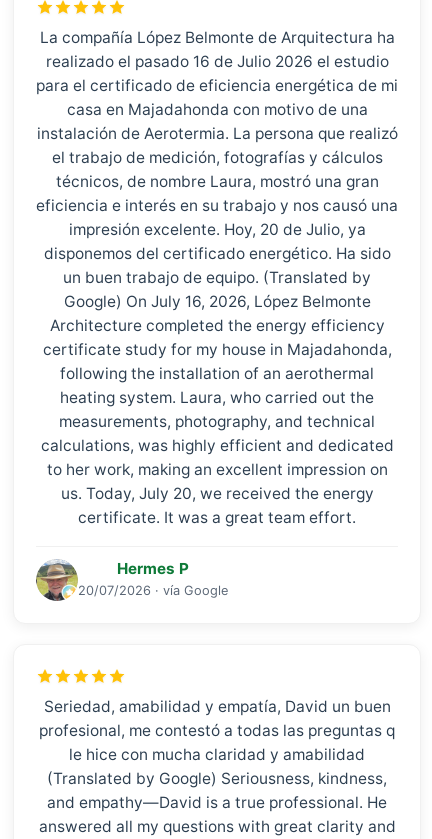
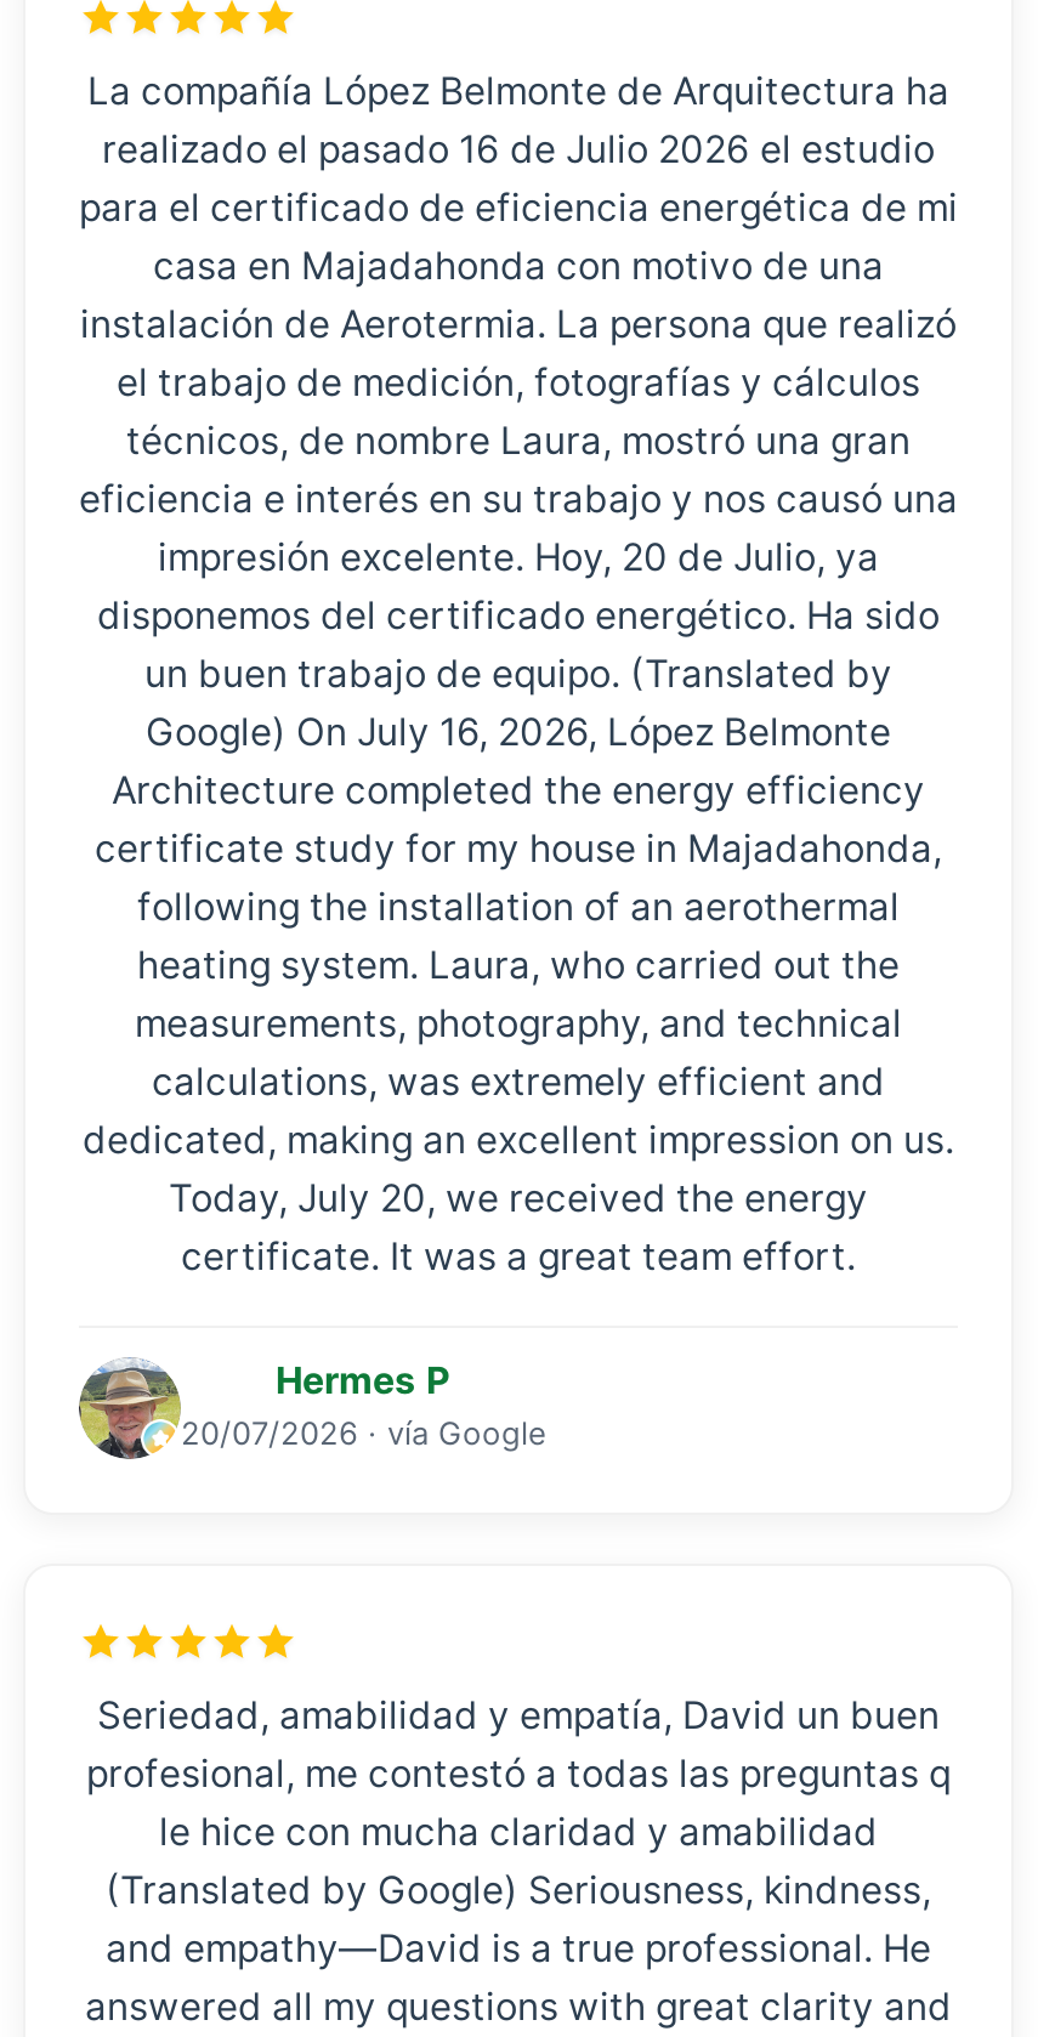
[40,436,393,503] calculations, was highly efficient and dedicated | to her work, making an excellent impression on | us. Today, July 20, we received the energy -> [83,1059,954,1221] calculations, was extremely efficient and | dedicated, making an excellent impression on us. | Today, July 20, we received the energy

